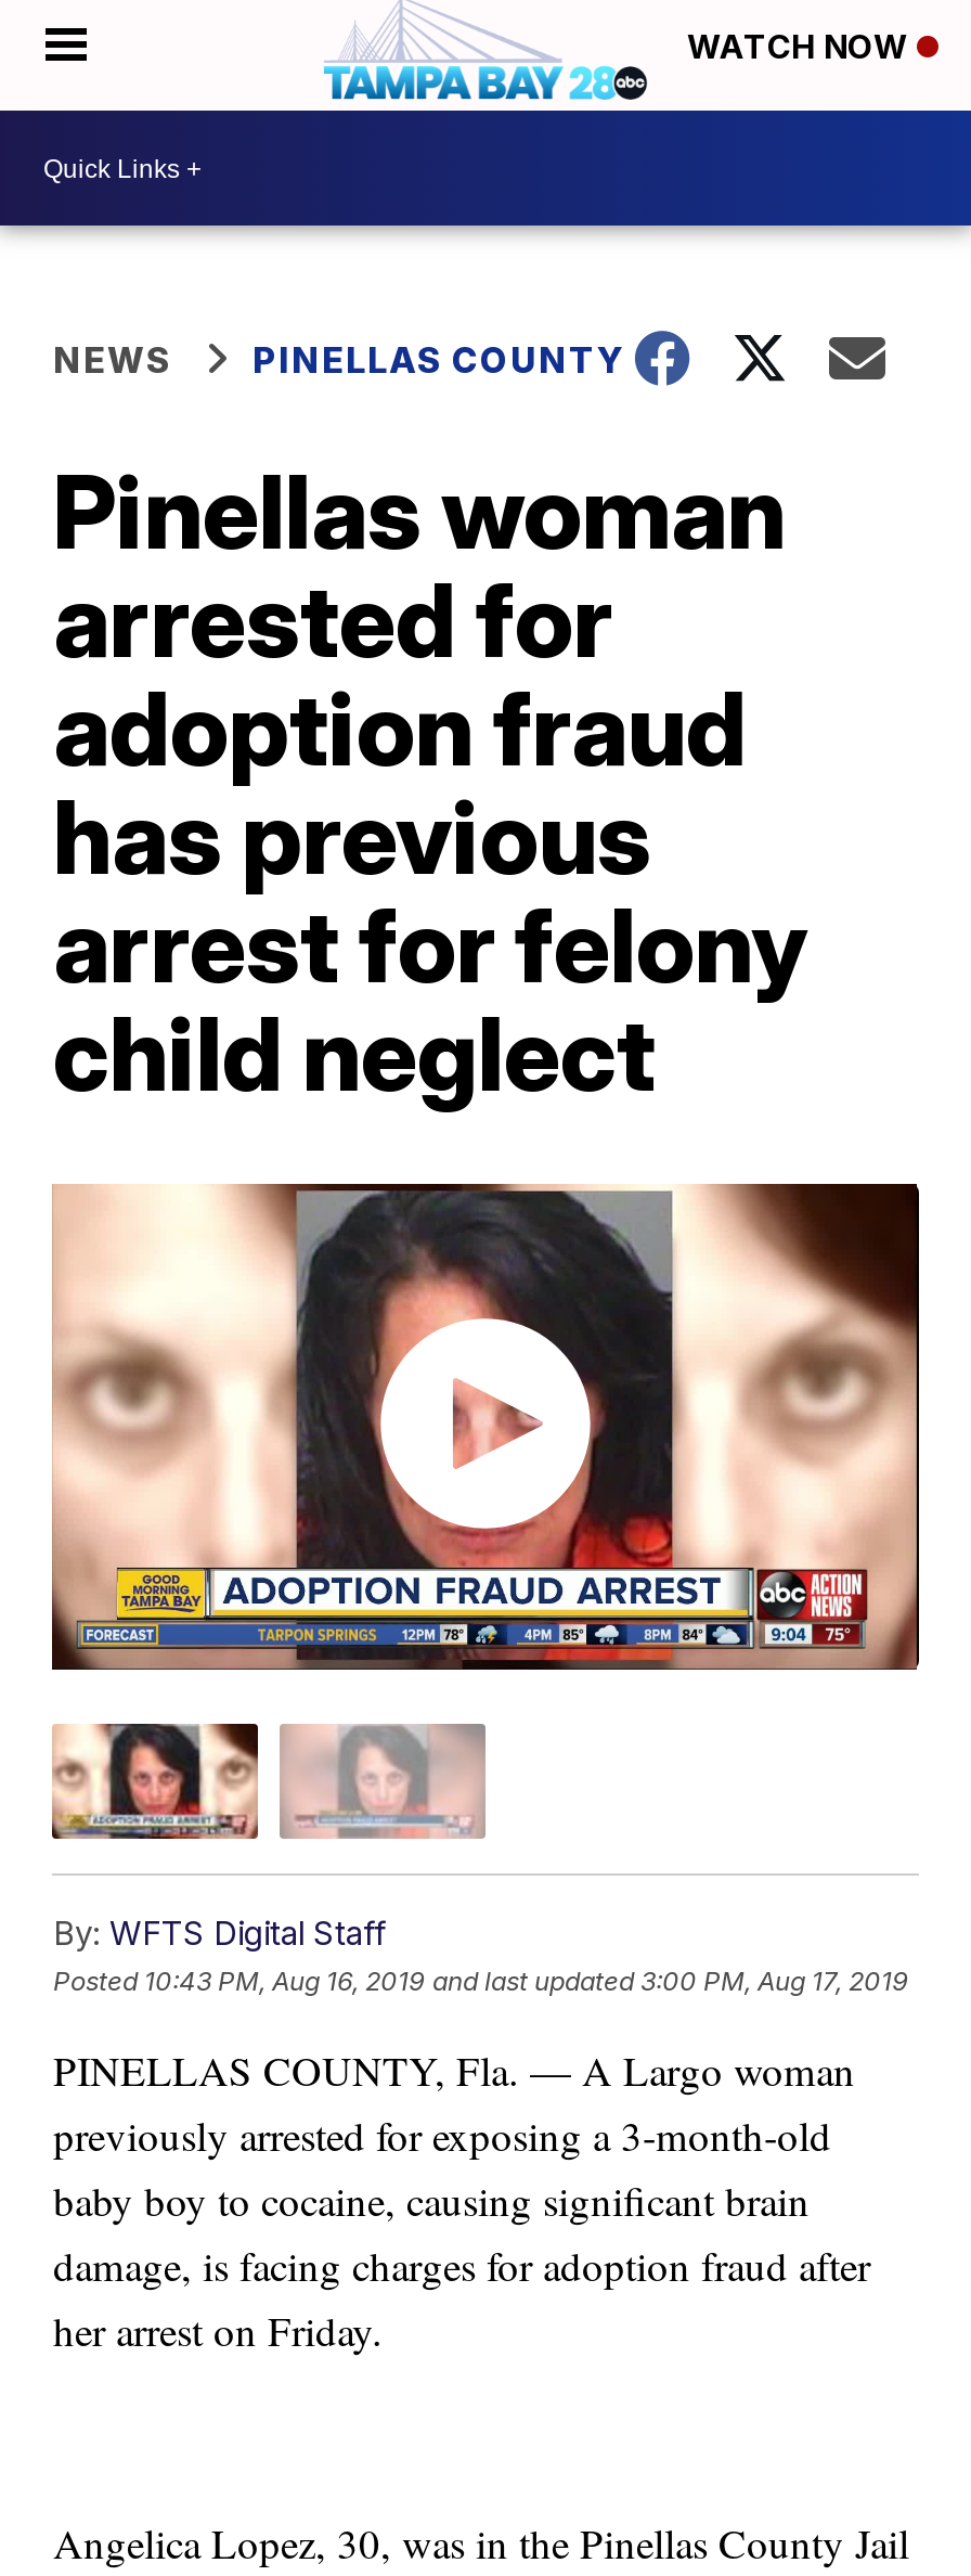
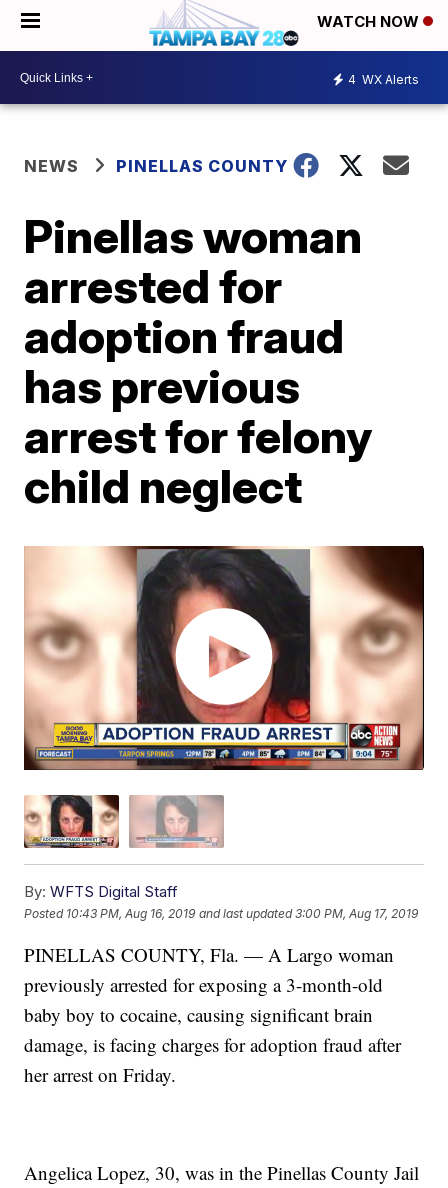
none -> [348,71,419,86] 4 WX Alerts

